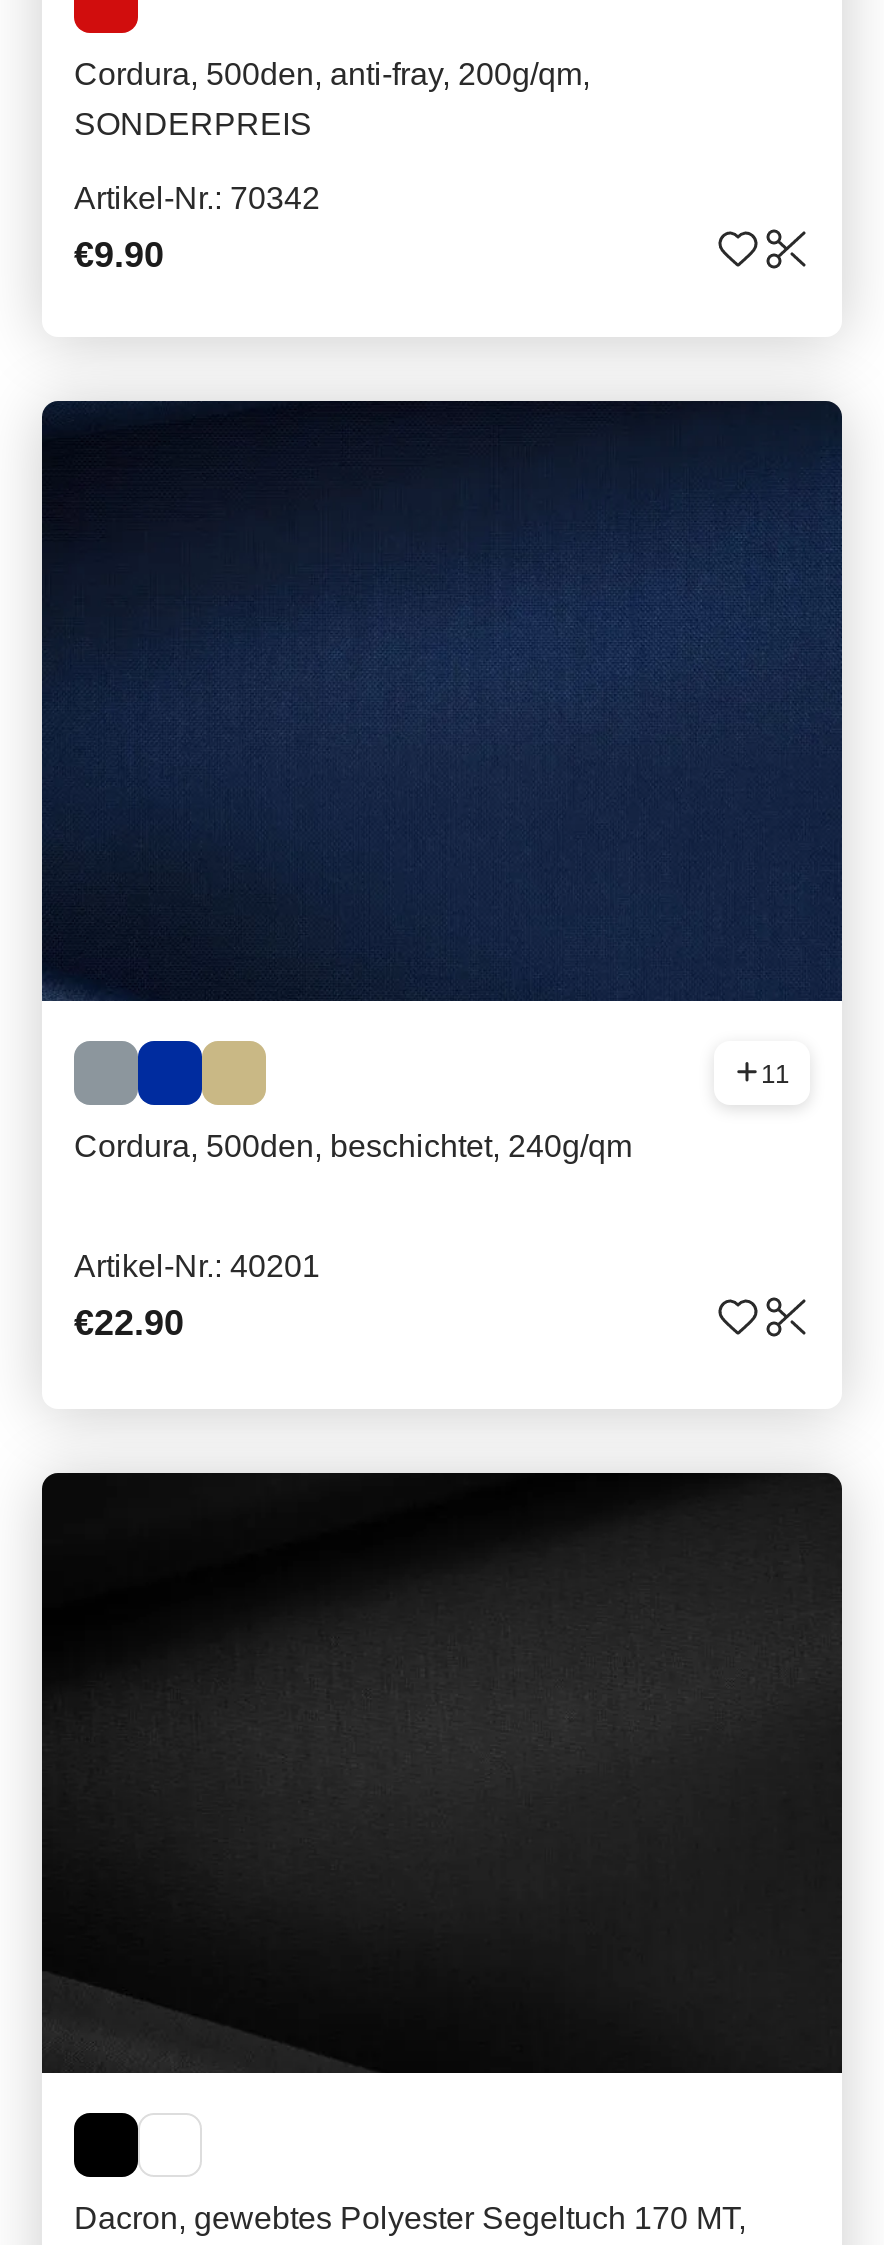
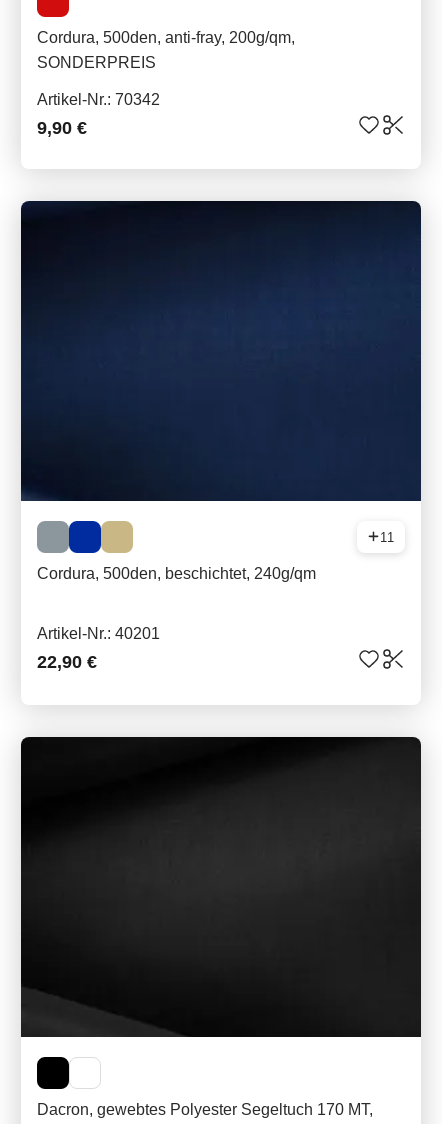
[74,234,164,274] €9.90 -> [37,118,87,138] 9,90 €
[74,1302,184,1342] €22.90 -> [37,652,97,672] 22,90 €

